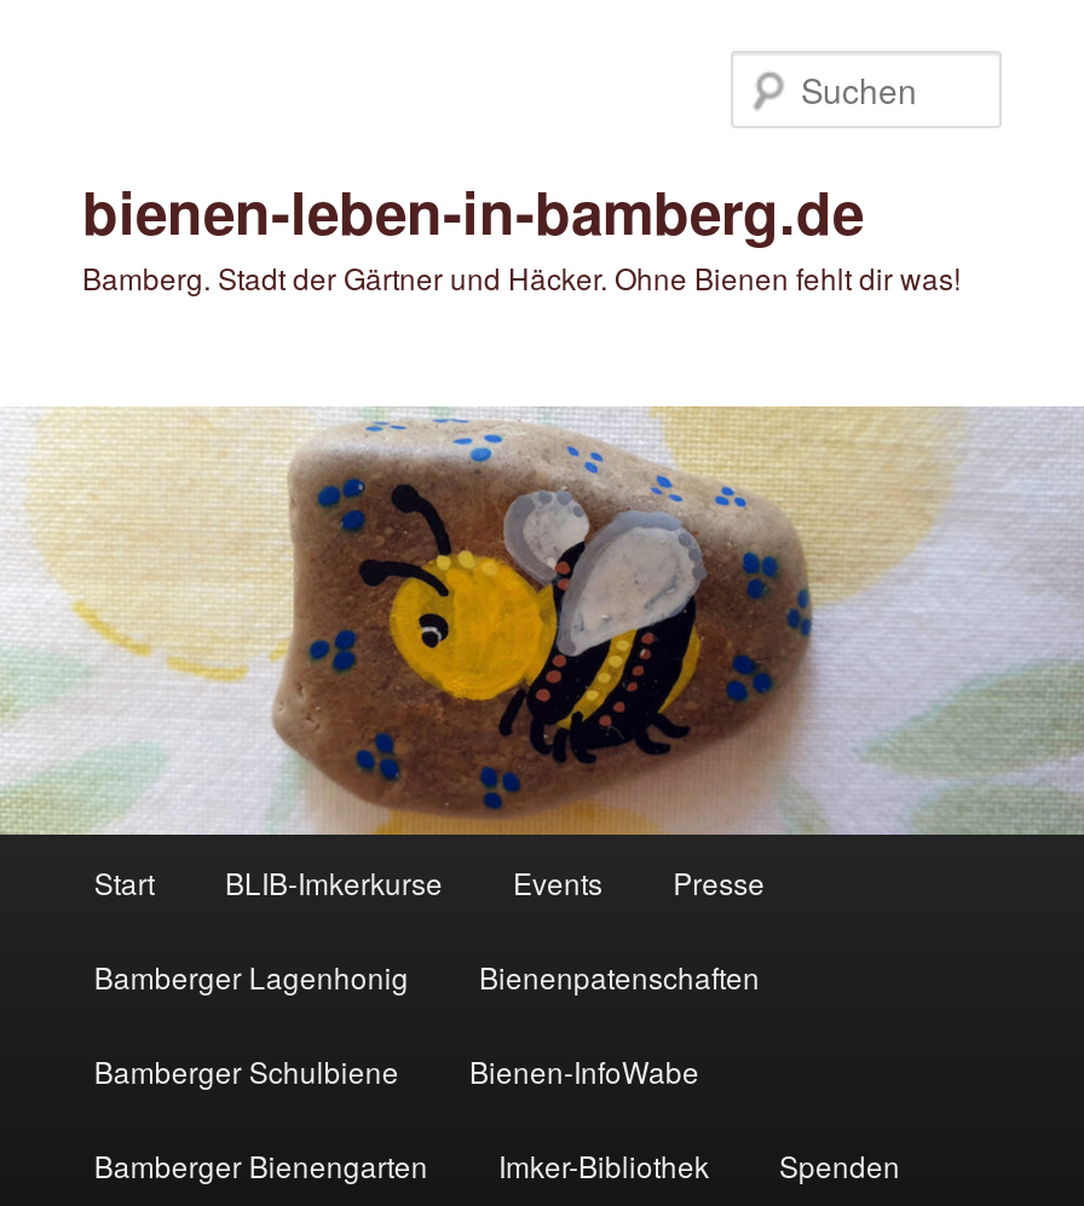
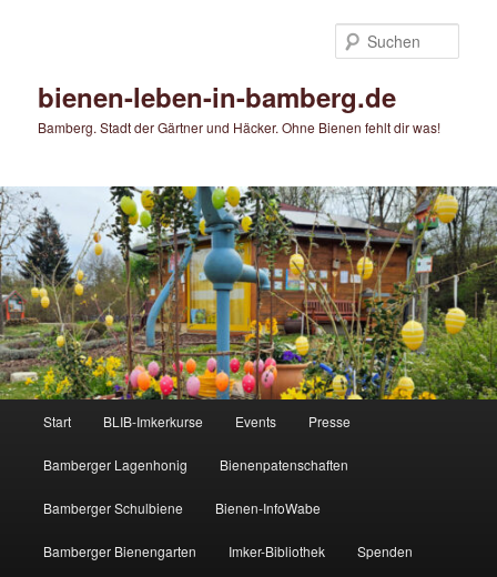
[7,406,1077,837] [image] -> [3,185,494,401] [image]

